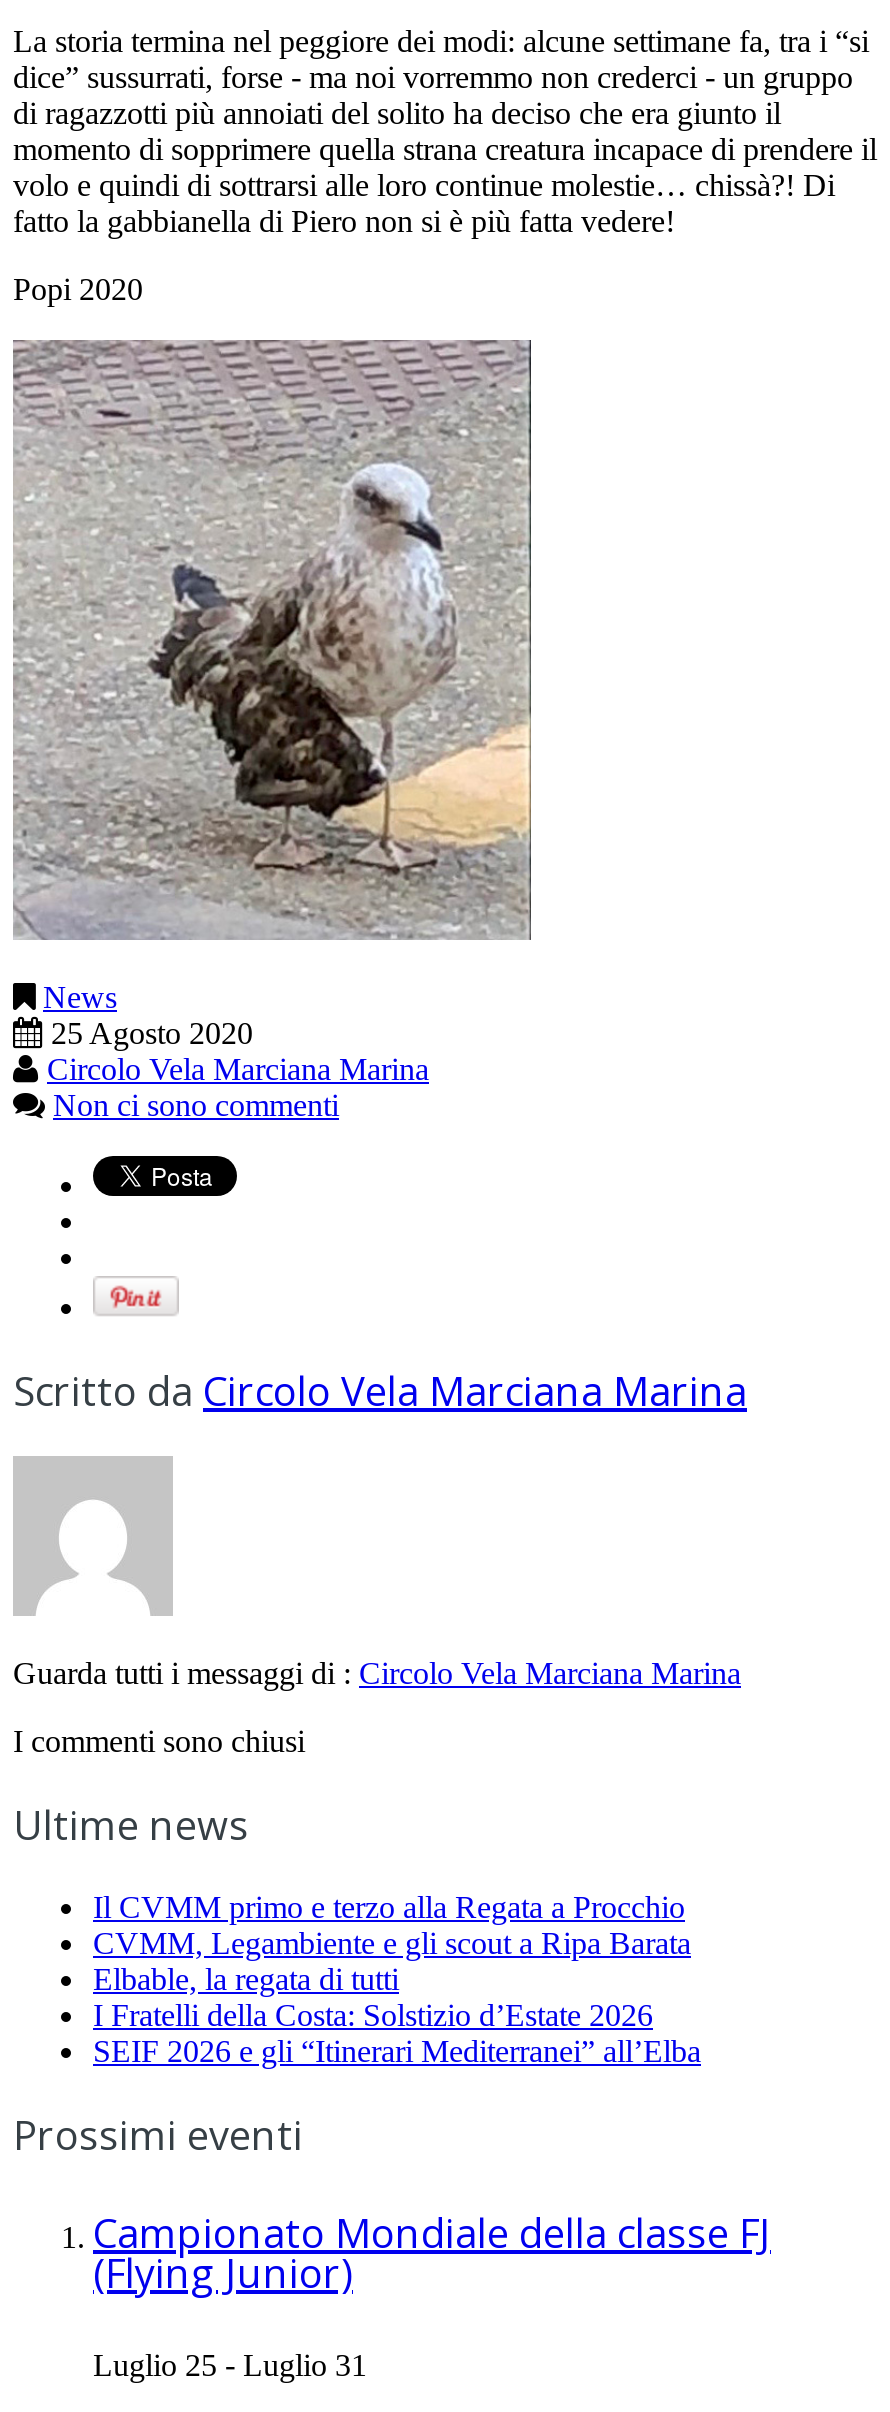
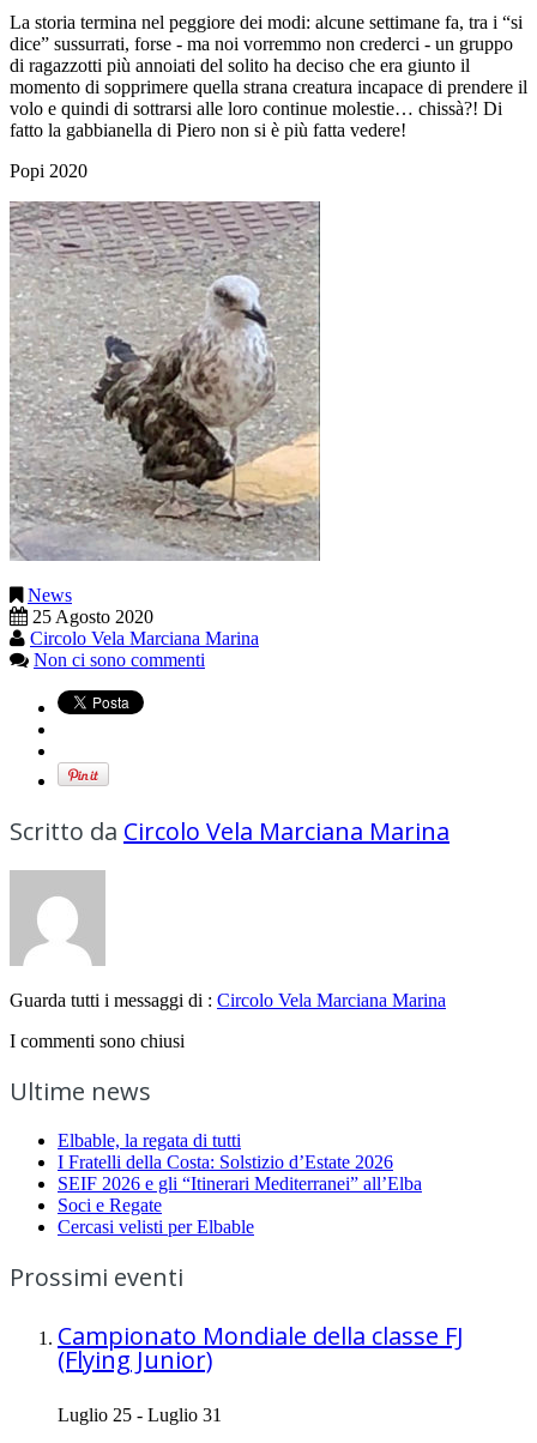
[93,1891,691,1961] Il CVMM primo e terzo alla Regata a Procchio | CVMM, Legambiente e gli scout a Ripa Barata -> none
moved [93,1963,701,2069] -> [58,1131,422,1194]: Elbable, la regata di tutti | I Fratelli della Costa: Solstizio d’Estate 2026 | SEIF 2026 e gli “Itinerari Mediterranei” all’Elba
none -> [58,1195,254,1237] Soci e Regate | Cercasi velisti per Elbable

